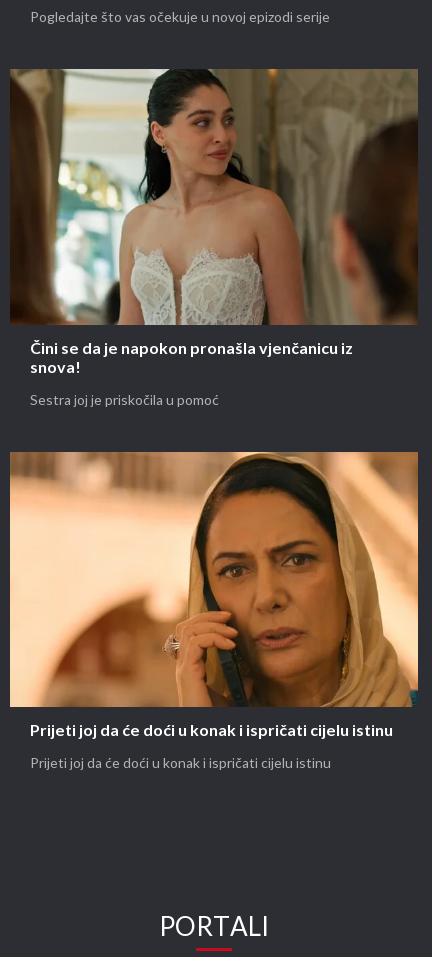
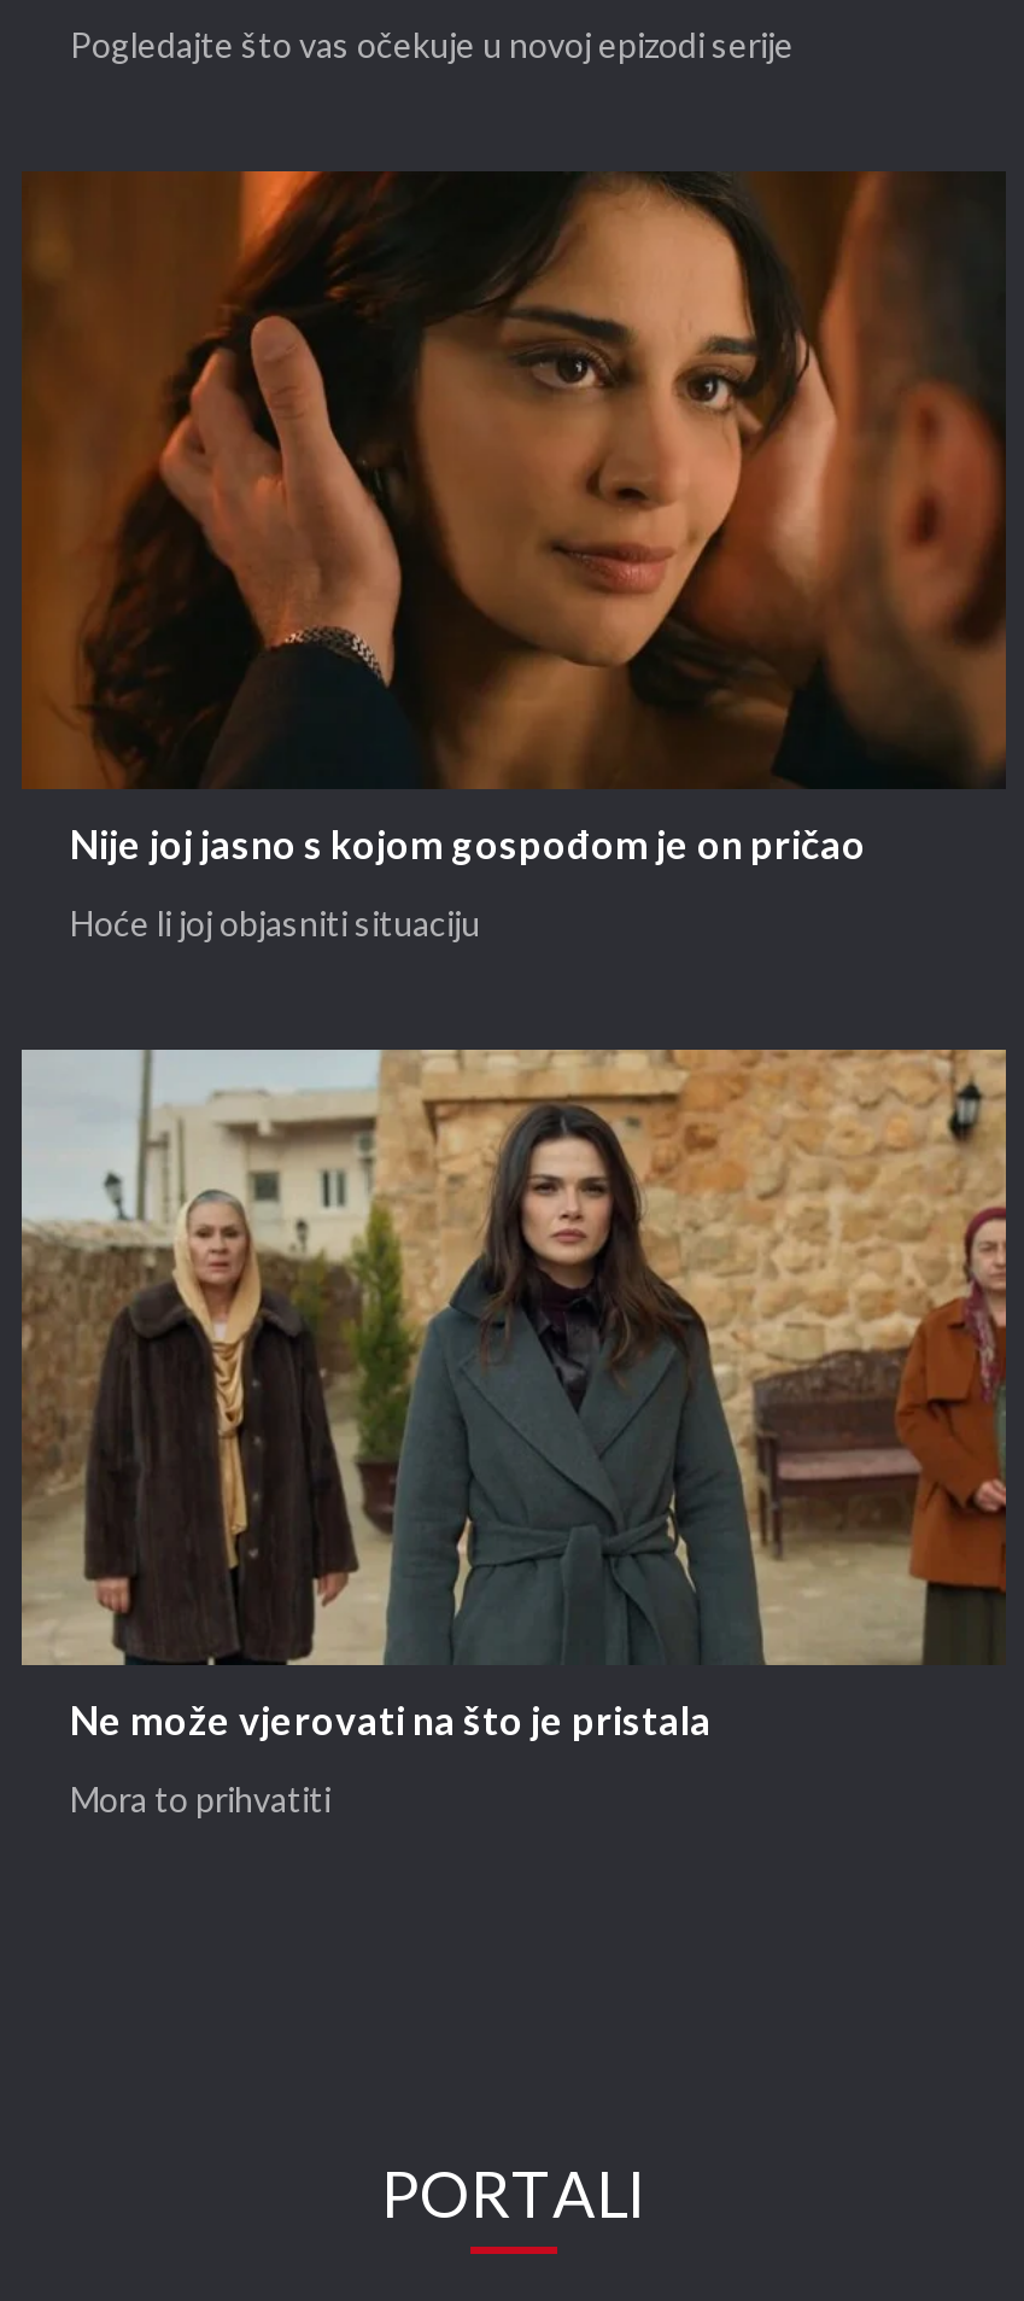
[10,68,418,378] [image] | Čini se da je napokon pronašla vjenčanicu iz | snova! -> [22,169,1006,871] [image] | Nije joj jasno s kojom gospođom je on pričao
[30,392,219,409] Sestra joj je priskočila u pomoć -> [70,904,480,945] Hoće li joj objasniti situaciju
[9,451,419,741] [image] | Prijeti joj da će doći u konak i ispričati cijelu istinu -> [19,1047,1008,1748] [image] | Ne može vjerovati na što je pristala
[30,755,331,772] Prijeti joj da će doći u konak i ispričati cijelu istinu -> [70,1782,330,1823] Mora to prihvatiti

